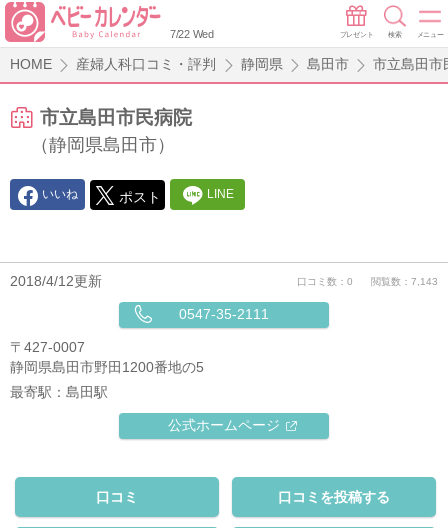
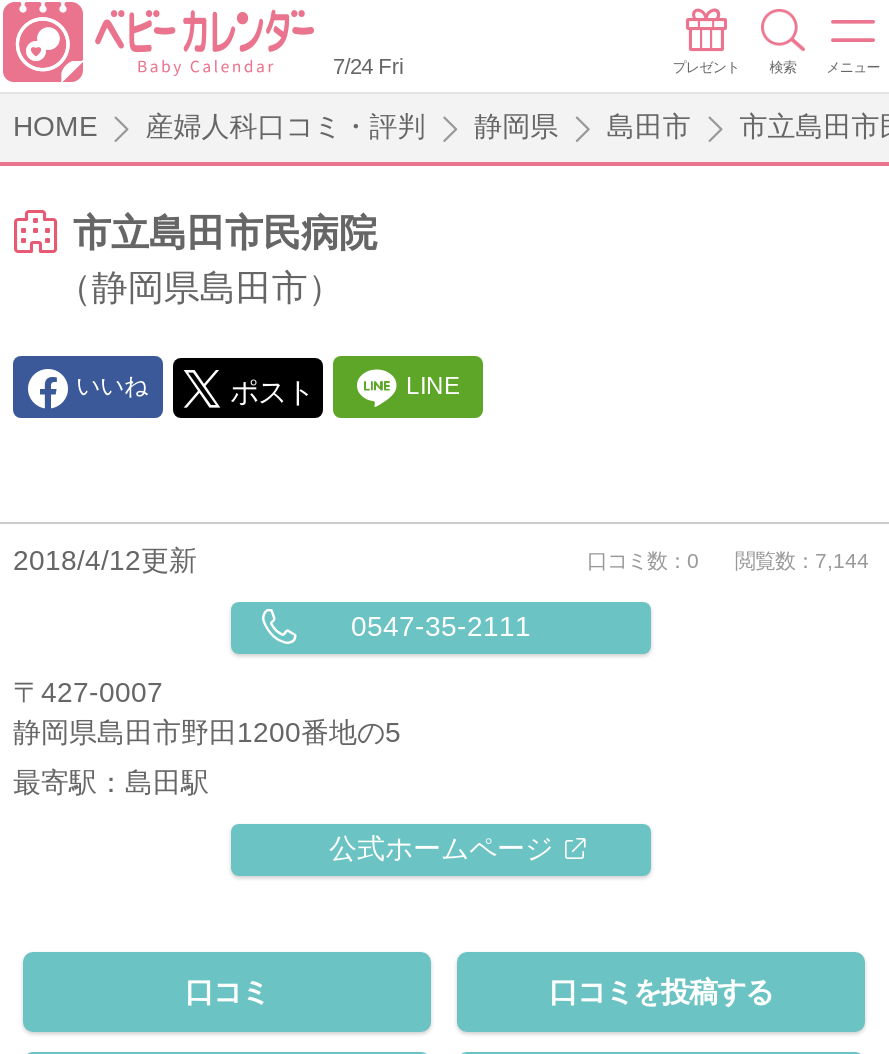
[170,28,214,40] 7/22 Wed -> [333,54,403,78] 7/24 Fri
[297,276,438,287] 口コミ数：0 閲覧数：7,143 -> [587,550,869,572] 口コミ数：0 閲覧数：7,144

